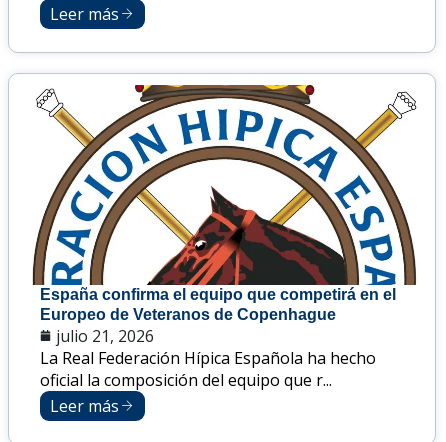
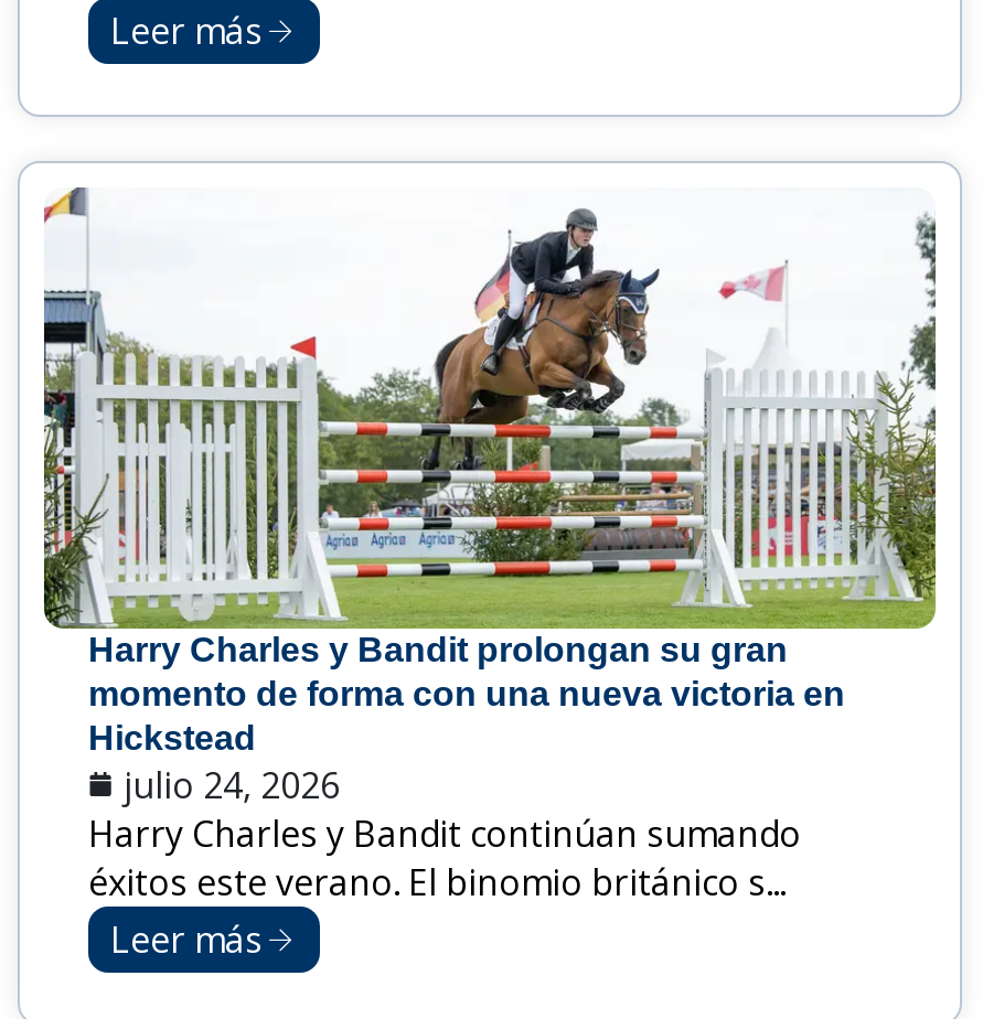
[20,84,424,391] [image] | España confirma el equipo que competirá en el | Europeo de Veteranos de Copenhague | julio 21, 2026 | La Real Federación Hípica Española ha hecho | oficial la composición del equipo que r... -> [42,185,938,906] [image] | Harry Charles y Bandit prolongan su gran | momento de forma con una nueva victoria en | Hickstead | julio 24, 2026 | Harry Charles y Bandit continúan sumando | éxitos este verano. El binomio británico s...

